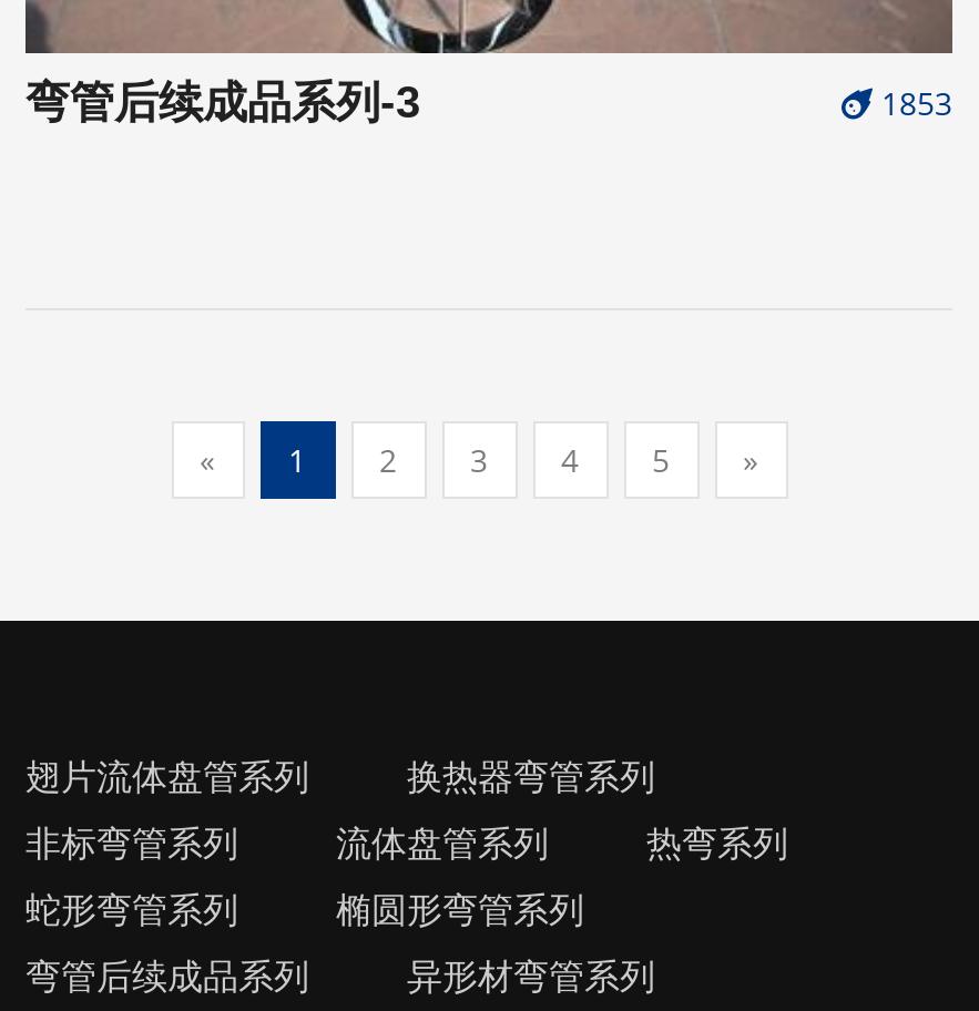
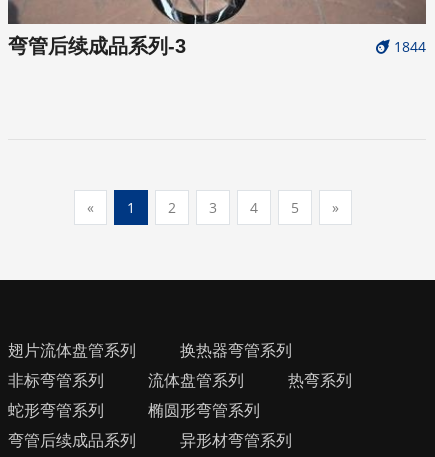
[873,82,952,124] 1853 -> [390,37,426,56] 1844

